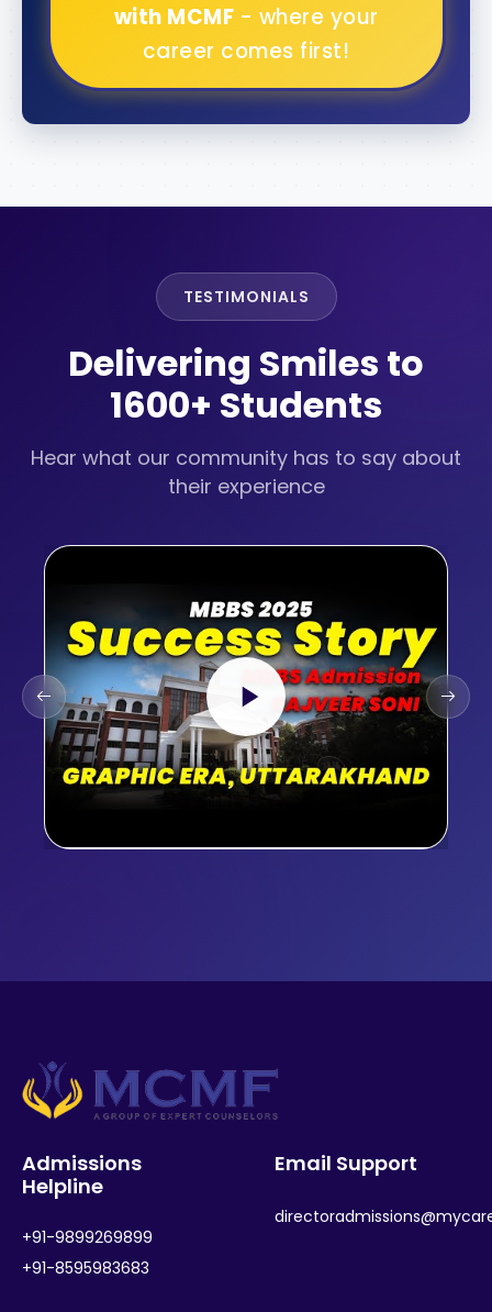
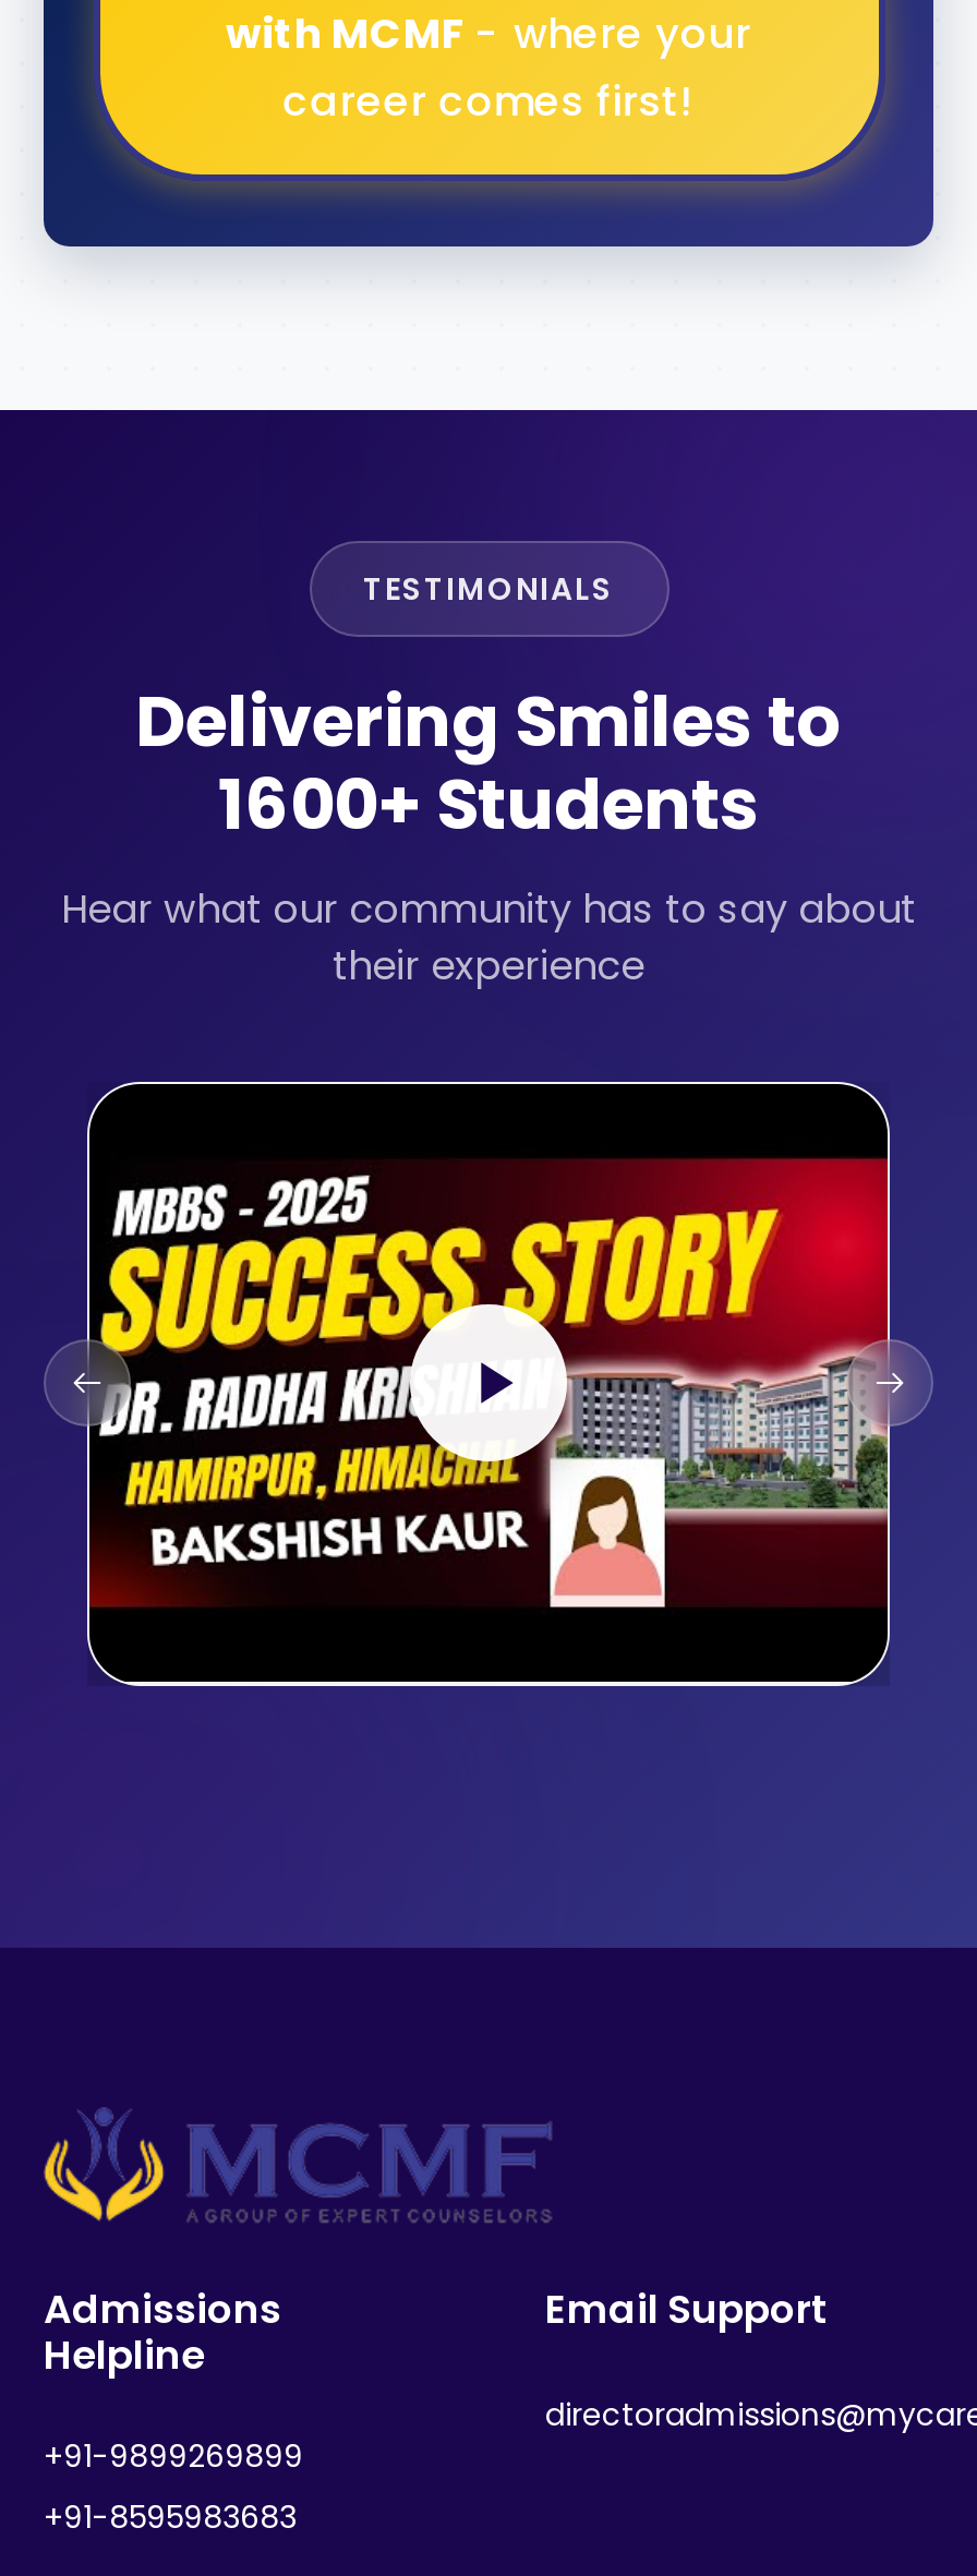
[42,583,454,810] [image] -> [85,1156,903,1610] [image]

